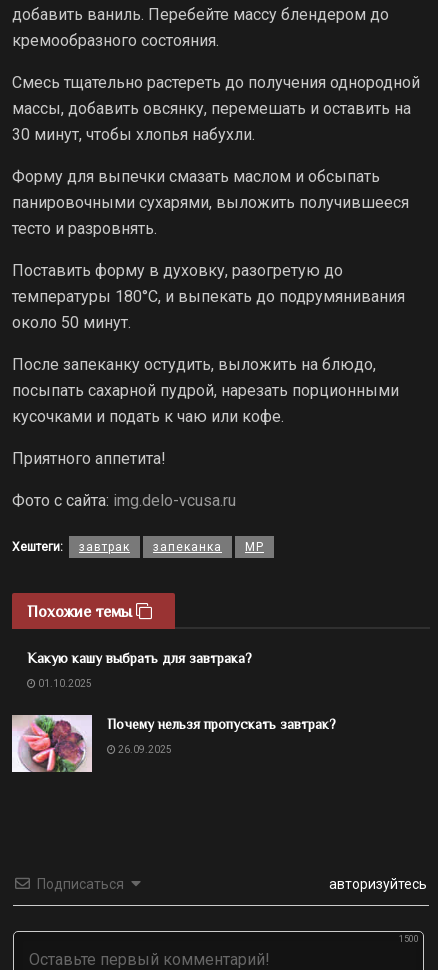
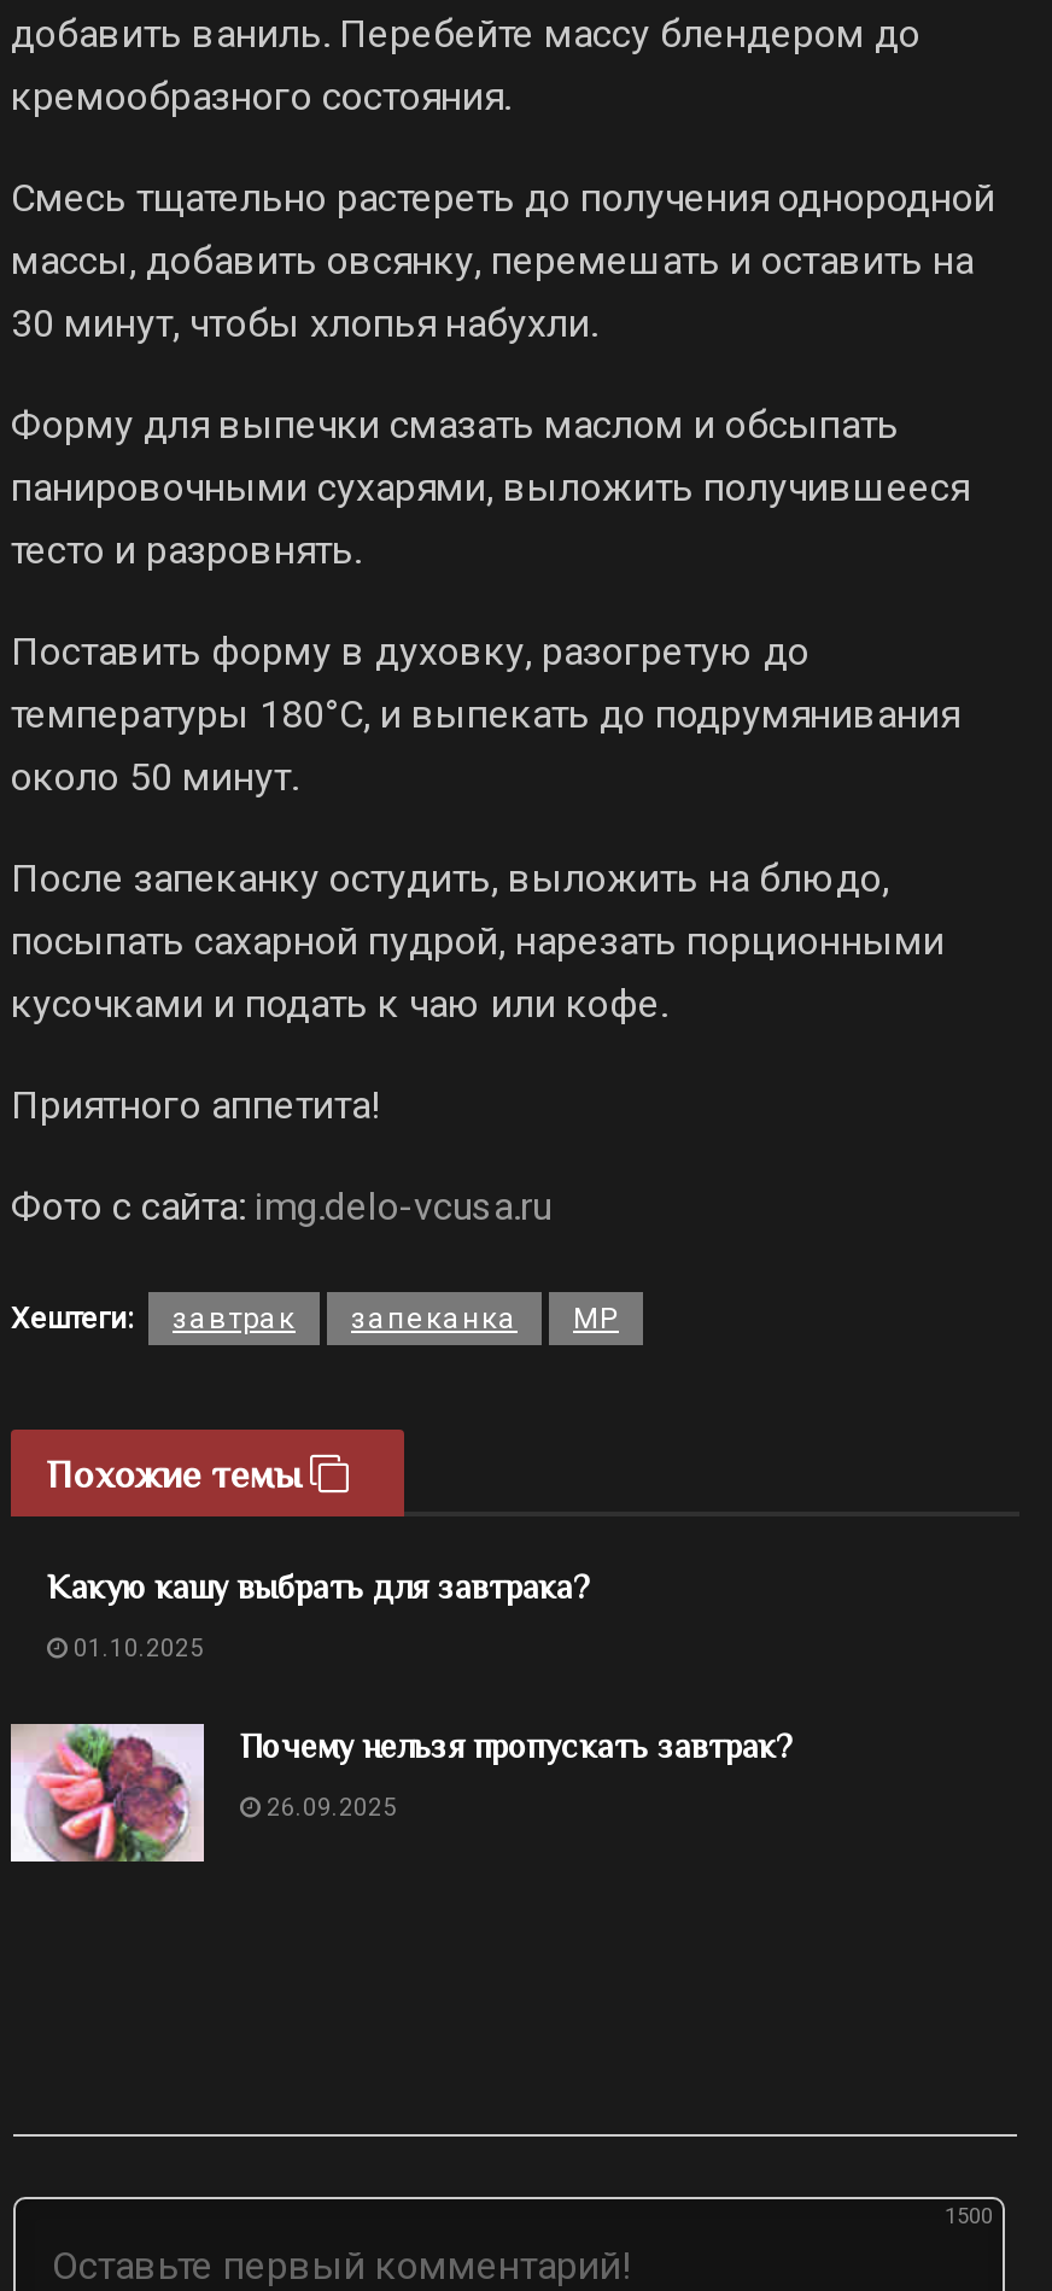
[37,876,427,892] Подписаться | авторизуйтесь -> none

